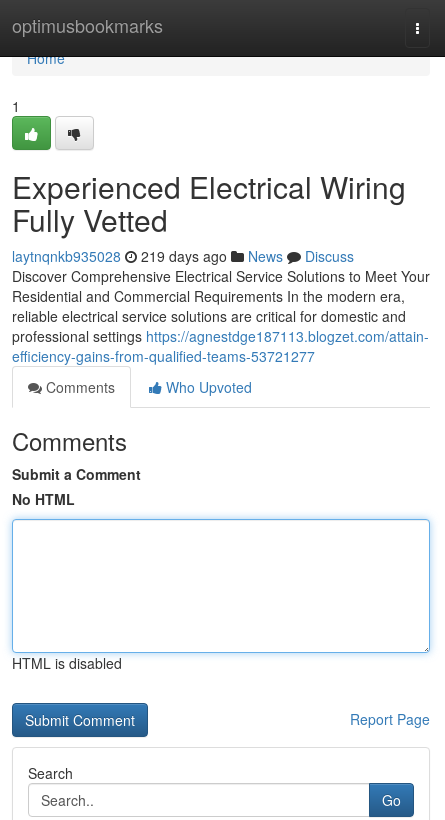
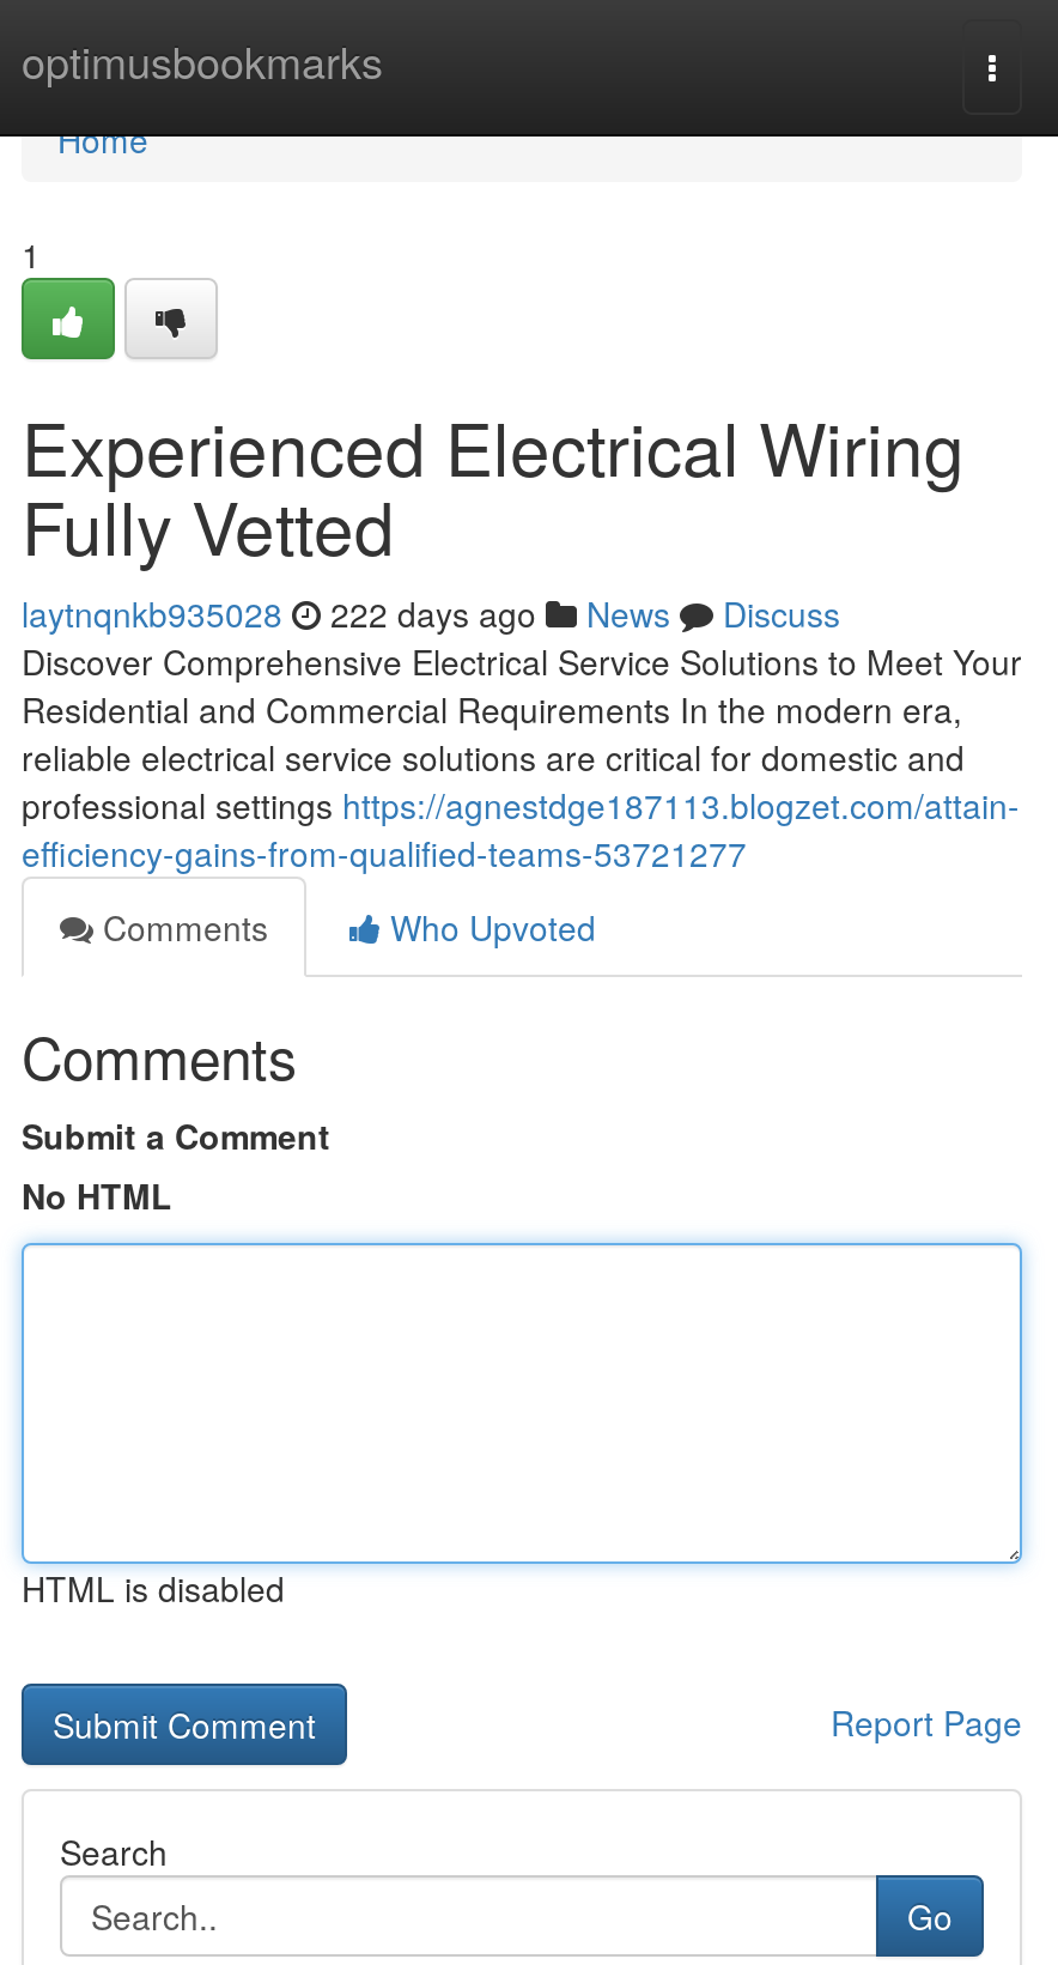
[12,246,354,266] laytnqnkb935028 219 days ago News Discuss -> [22,589,840,637] laytnqnkb935028 222 days ago News Discuss

